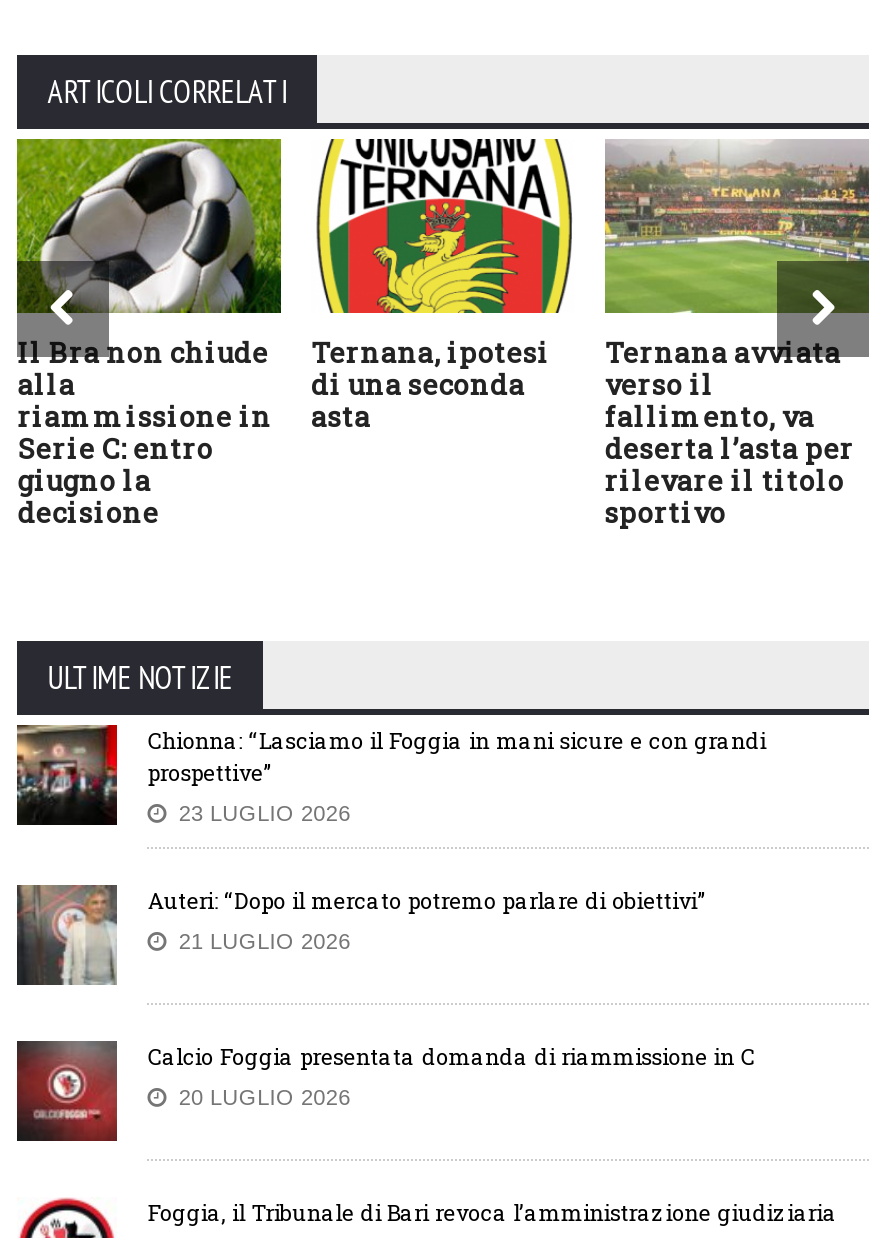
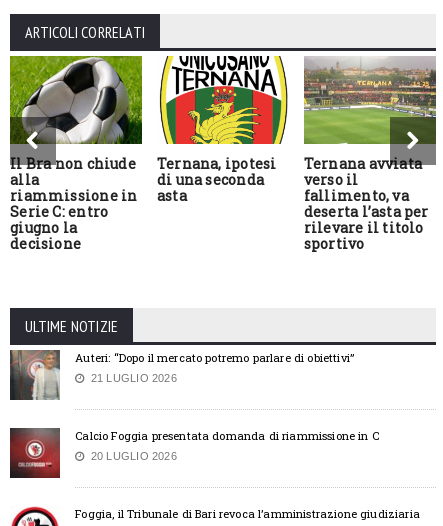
[15,714,766,826] [image] | Chionna: “Lasciamo il Foggia in mani sicure e con grandi | prospettive” | 23 LUGLIO 2026 -> none

